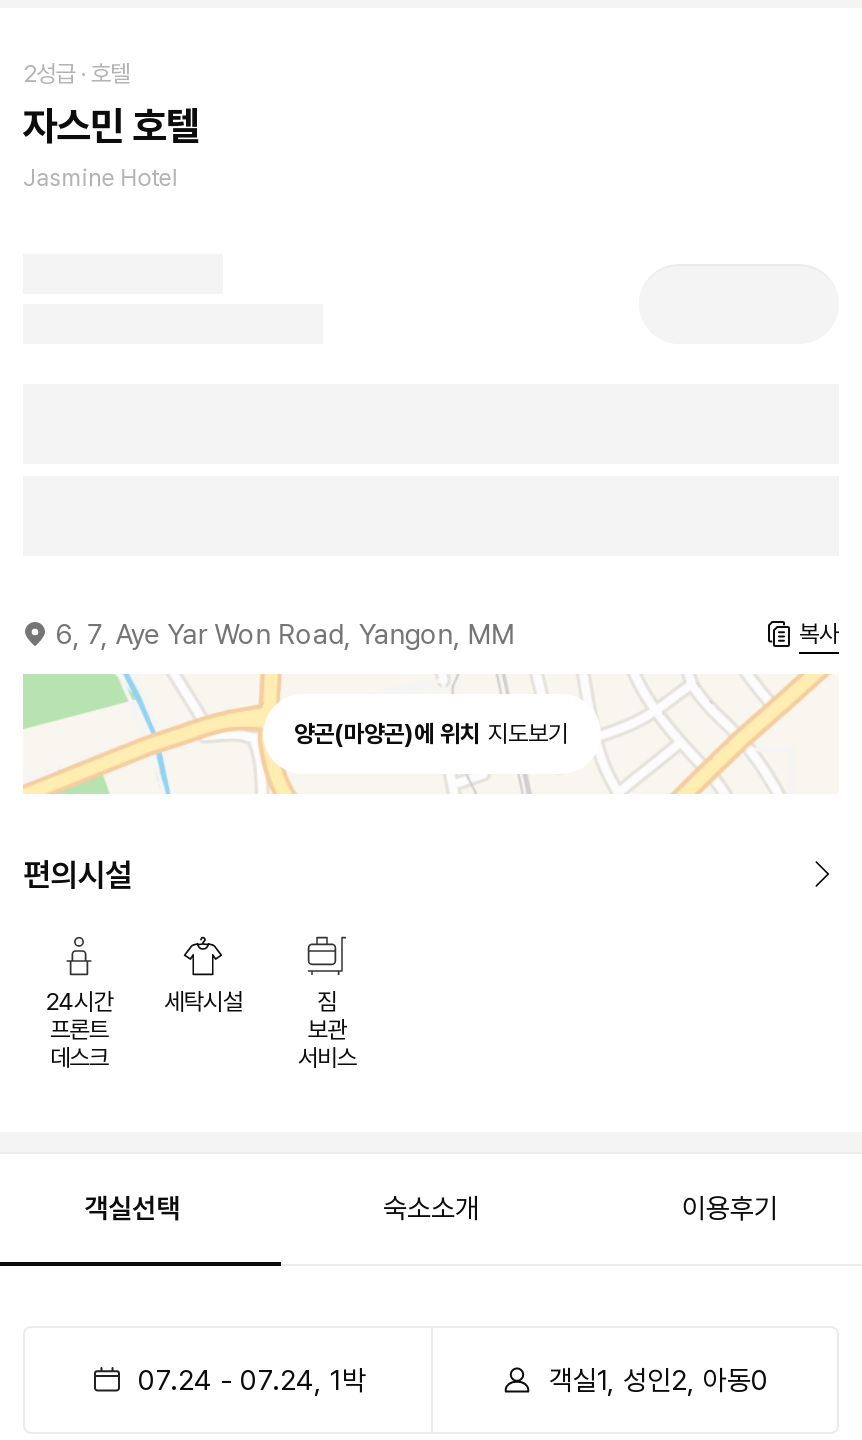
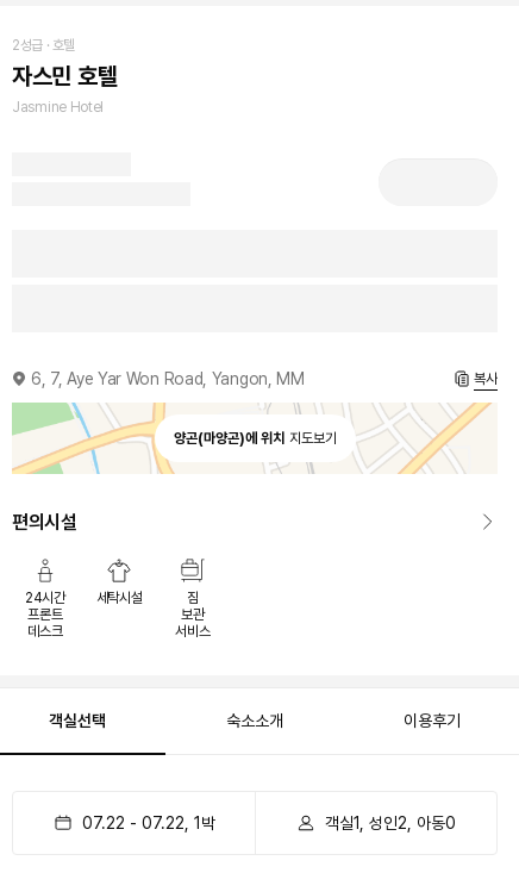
[138,1363,366,1395] 07.24 - 07.24, 1박 -> [82,813,215,832] 07.22 - 07.22, 1박

